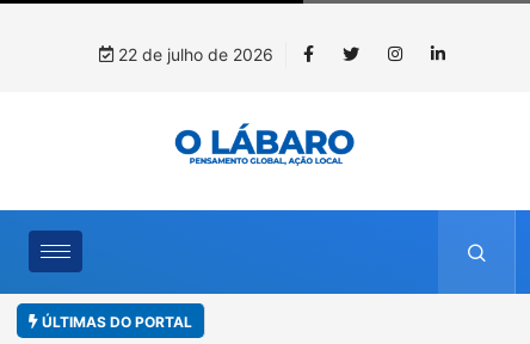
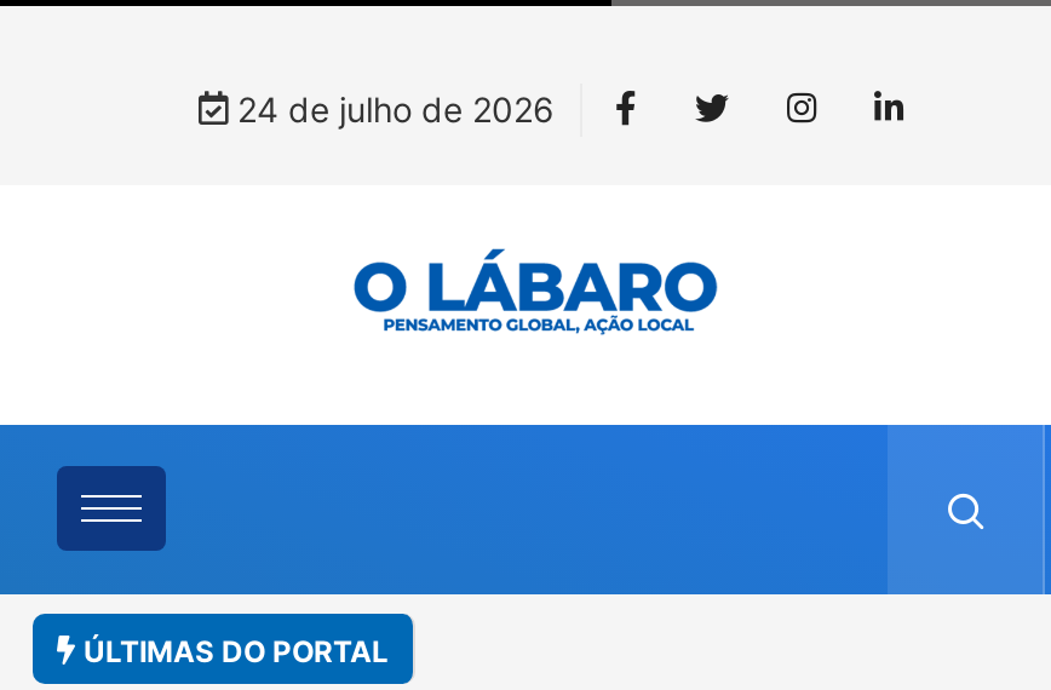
[113,44,273,64] 22 de julho de 2026 -> [228,88,555,130] 24 de julho de 2026

